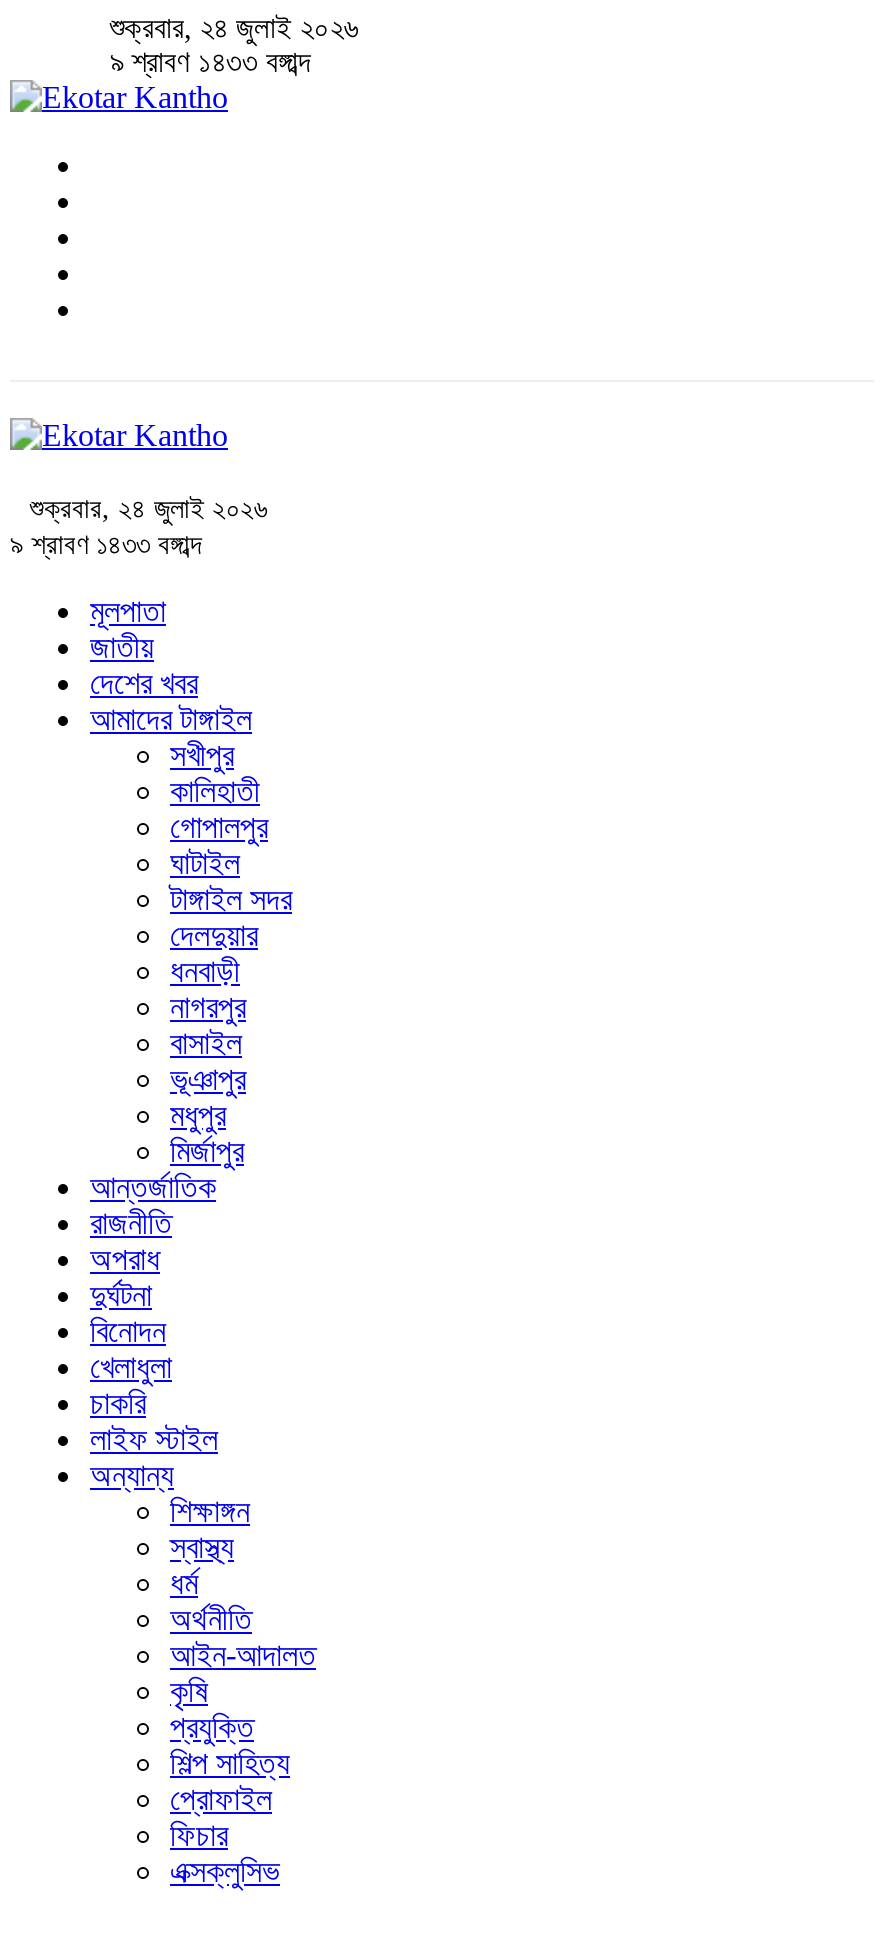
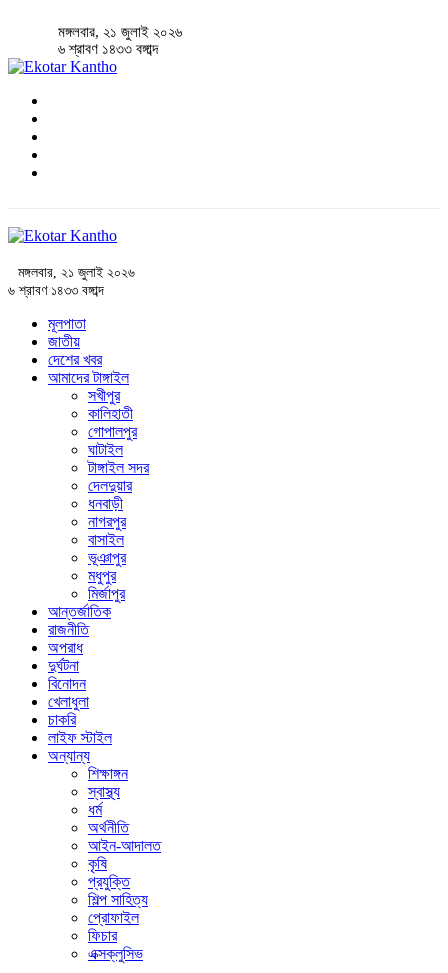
[110,12,358,44] শুক্রবার, ২৪ জুলাই ২০২৬ -> [58,24,182,40] মঙ্গলবার, ২১ জুলাই ২০২৬
[110,46,310,78] ৯ শ্রাবণ ১৪৩৩ বঙ্গাব্দ -> [58,41,158,57] ৬ শ্রাবণ ১৪৩৩ বঙ্গাব্দ
[30,494,268,524] শুক্রবার, ২৪ জুলাই ২০২৬ -> [18,265,135,280] মঙ্গলবার, ২১ জুলাই ২০২৬
[10,530,202,560] ৯ শ্রাবণ ১৪৩৩ বঙ্গাব্দ -> [8,283,104,298] ৬ শ্রাবণ ১৪৩৩ বঙ্গাব্দ

